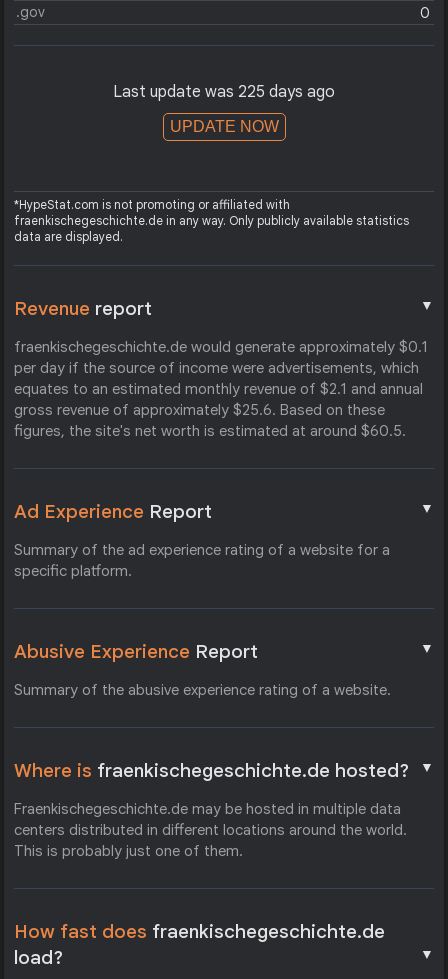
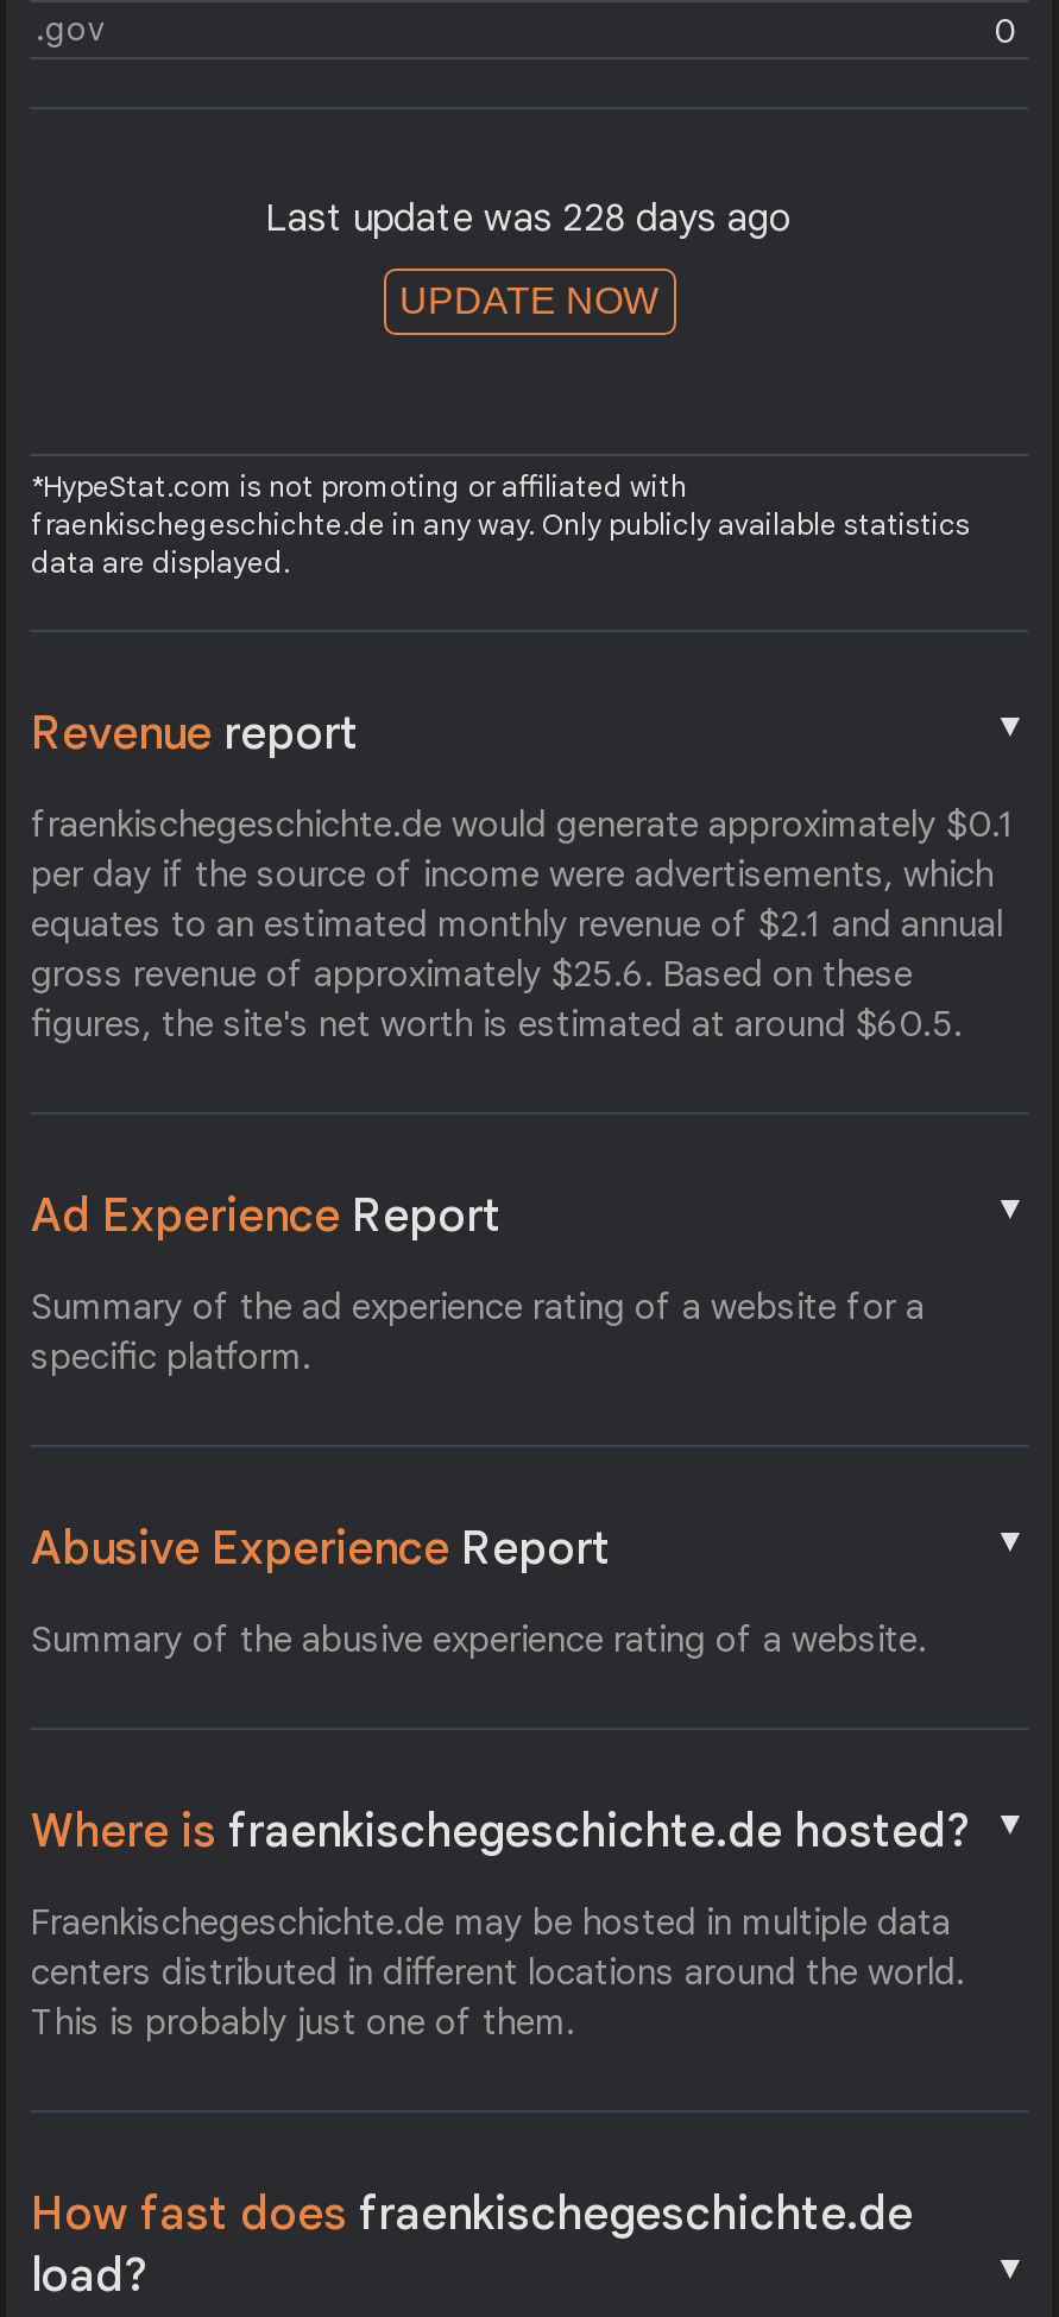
[113,82,335,102] Last update was 225 days ago -> [265,195,793,243] Last update was 228 days ago

